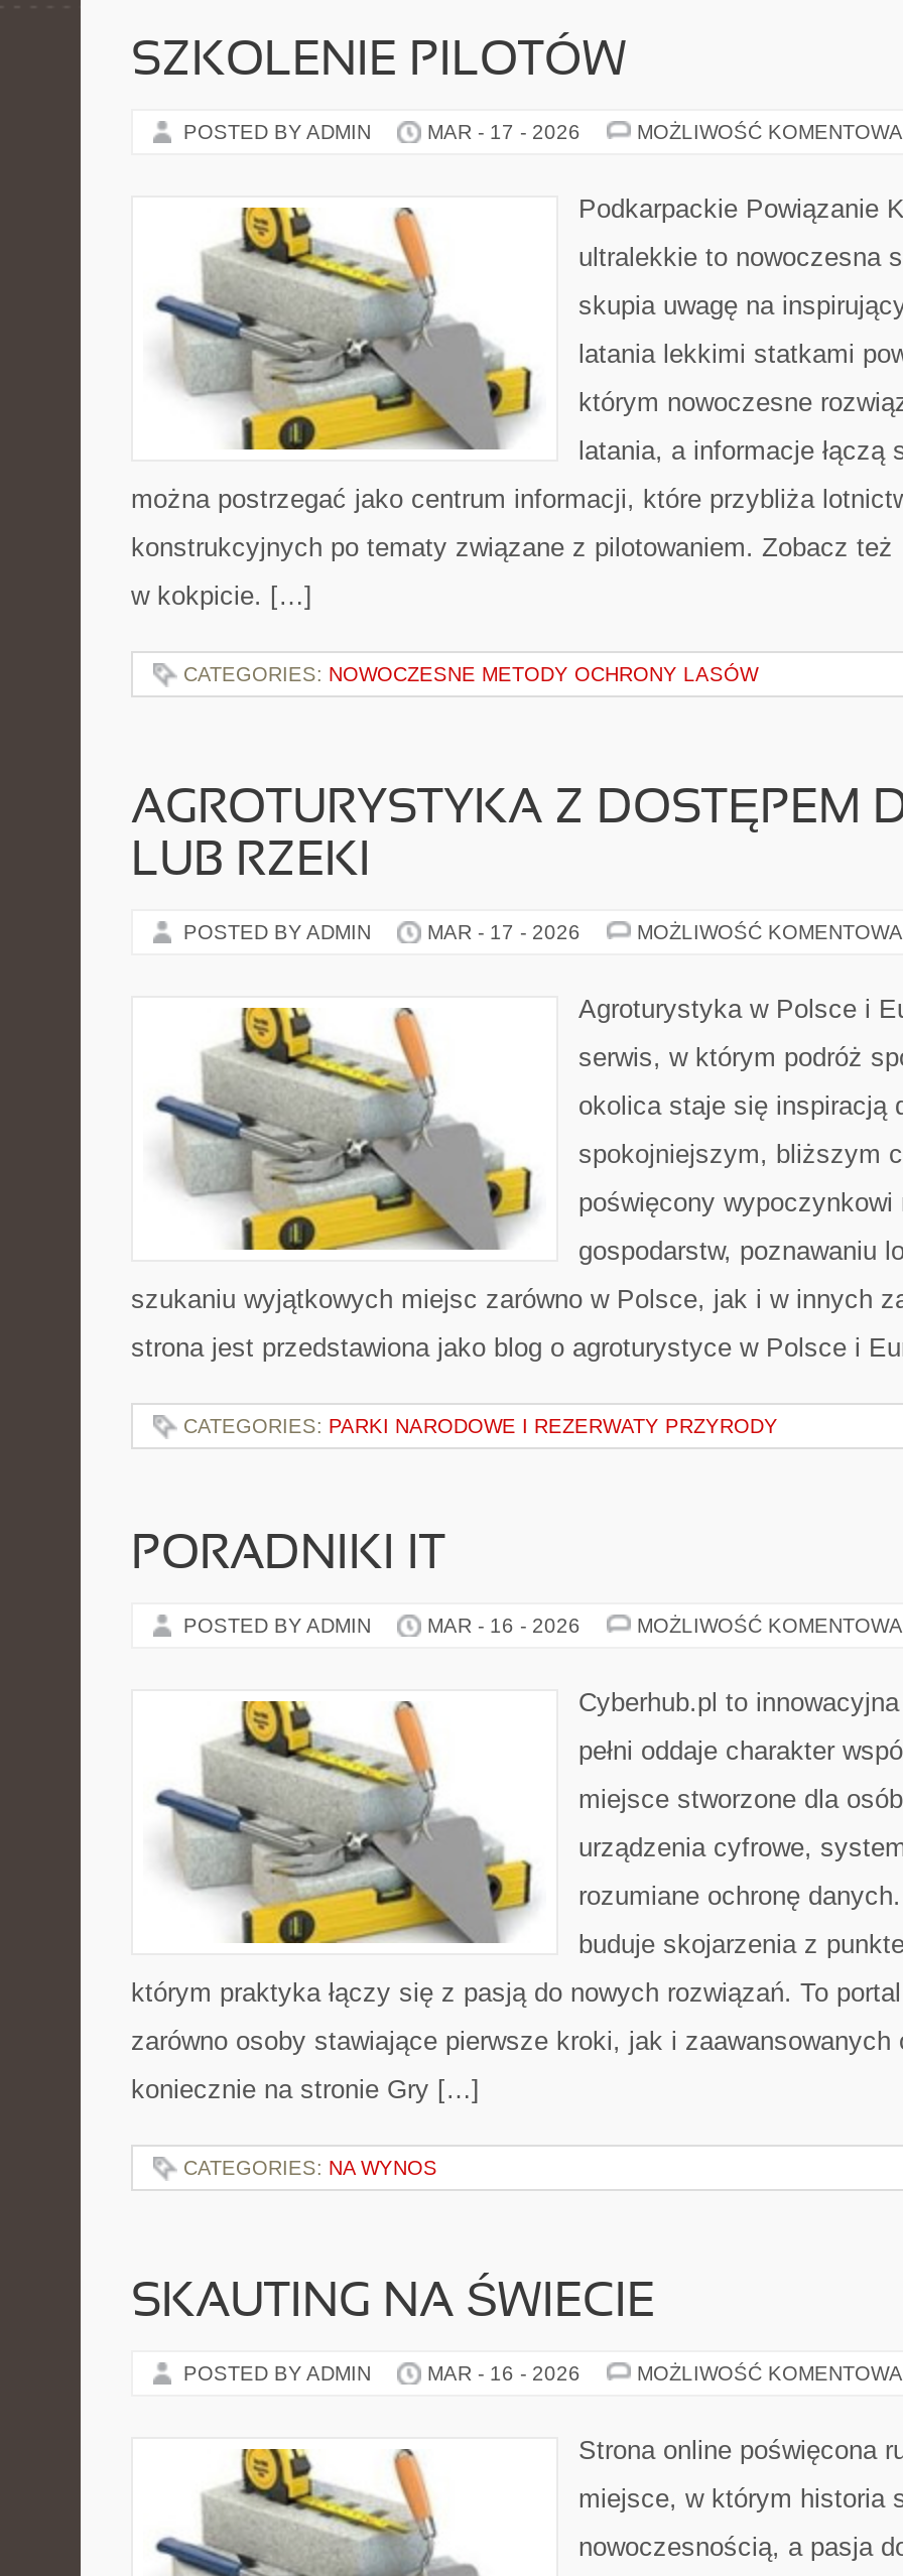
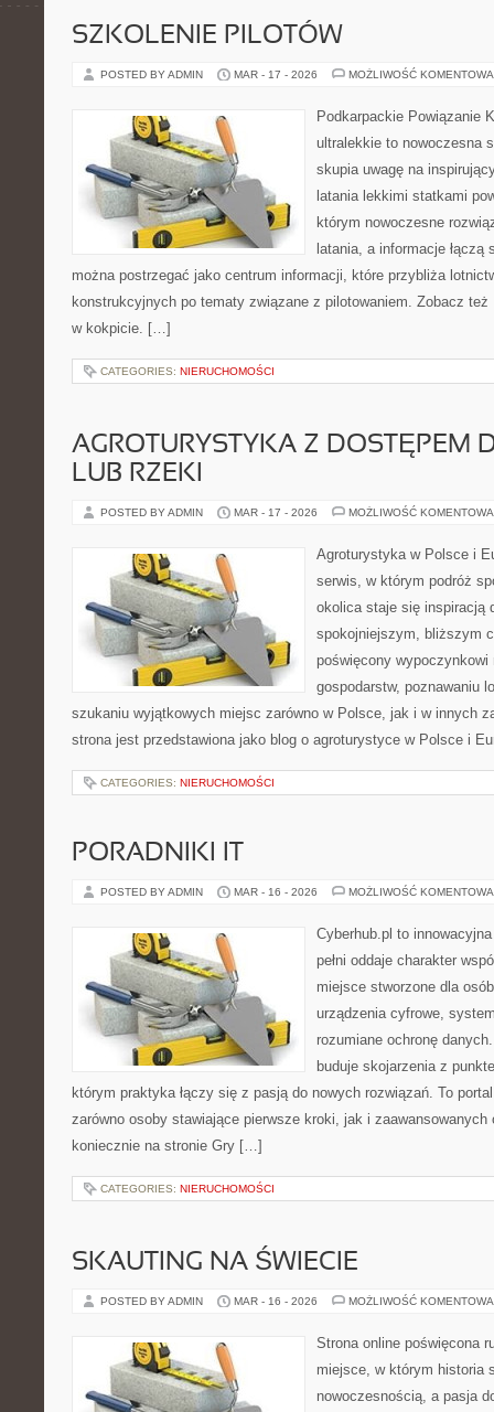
[183,663,758,685] CATEGORIES: NOWOCZESNE METODY OCHRONY LASÓW -> [100,365,275,377] CATEGORIES: NIERUCHOMOŚCI
[183,1415,778,1437] CATEGORIES: PARKI NARODOWE I REZERWATY PRZYRODY -> [100,777,275,789] CATEGORIES: NIERUCHOMOŚCI
[183,2157,437,2179] CATEGORIES: NA WYNOS -> [100,1183,275,1195] CATEGORIES: NIERUCHOMOŚCI

